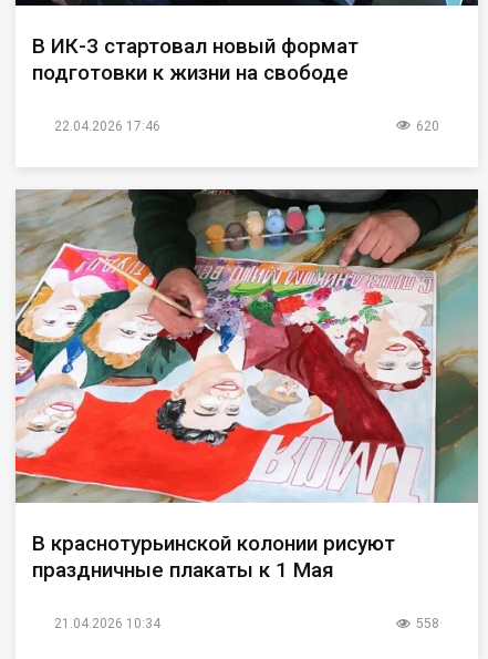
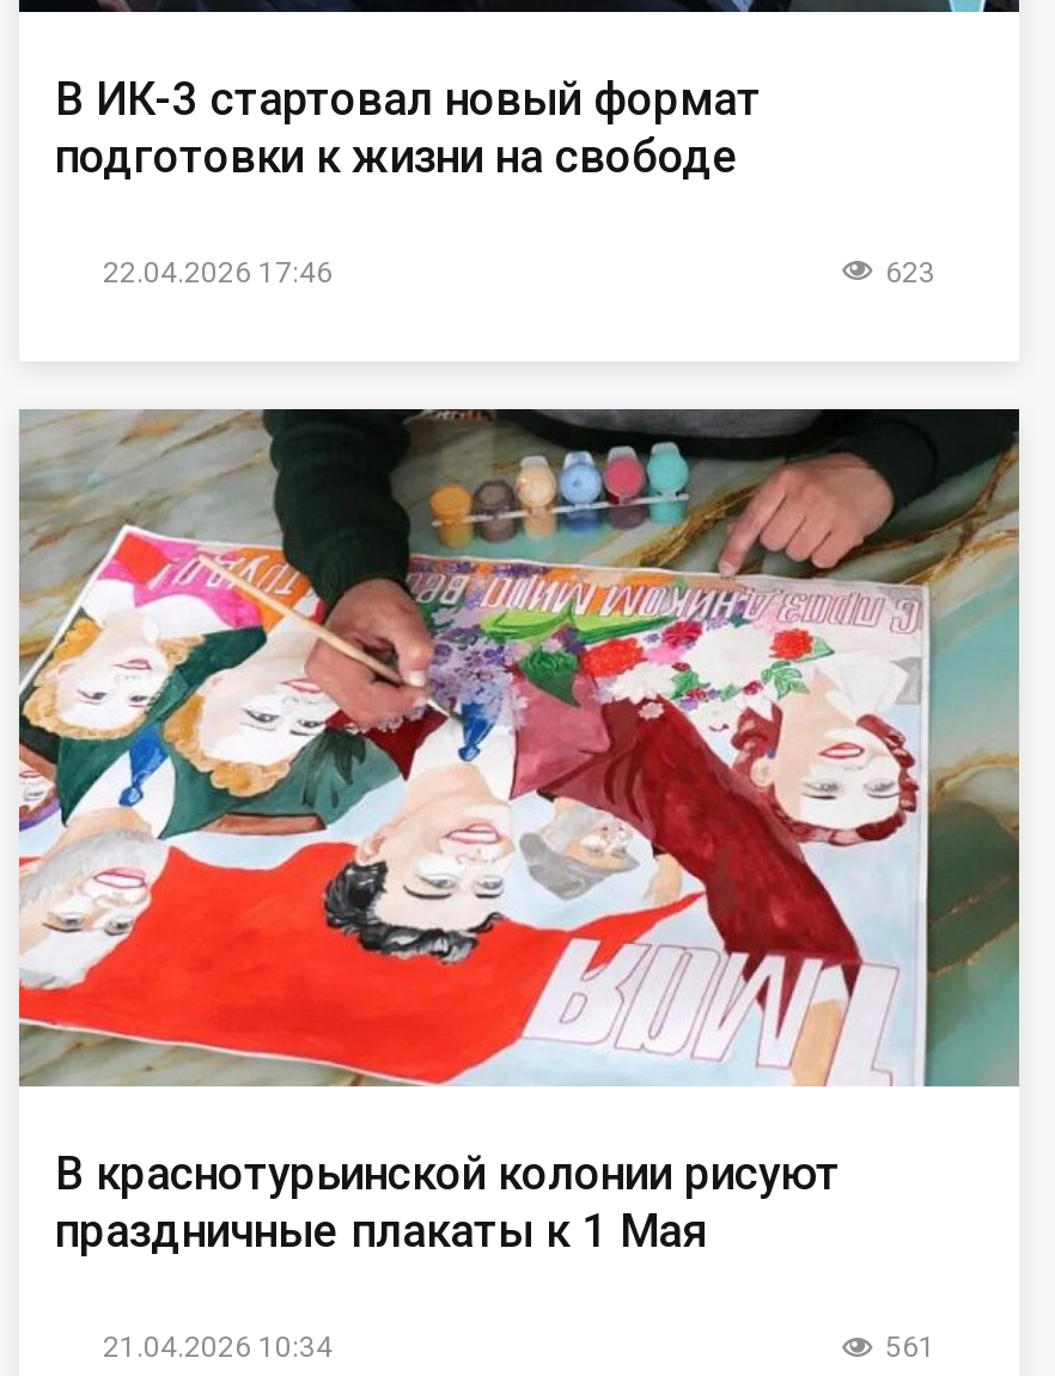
[416,118,439,134] 620 -> [885,255,935,289] 623
[416,616,439,631] 558 -> [885,1331,935,1364] 561

